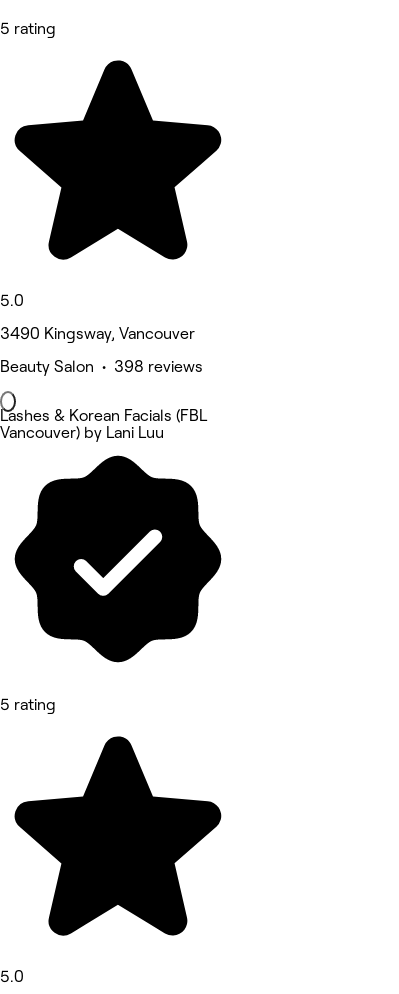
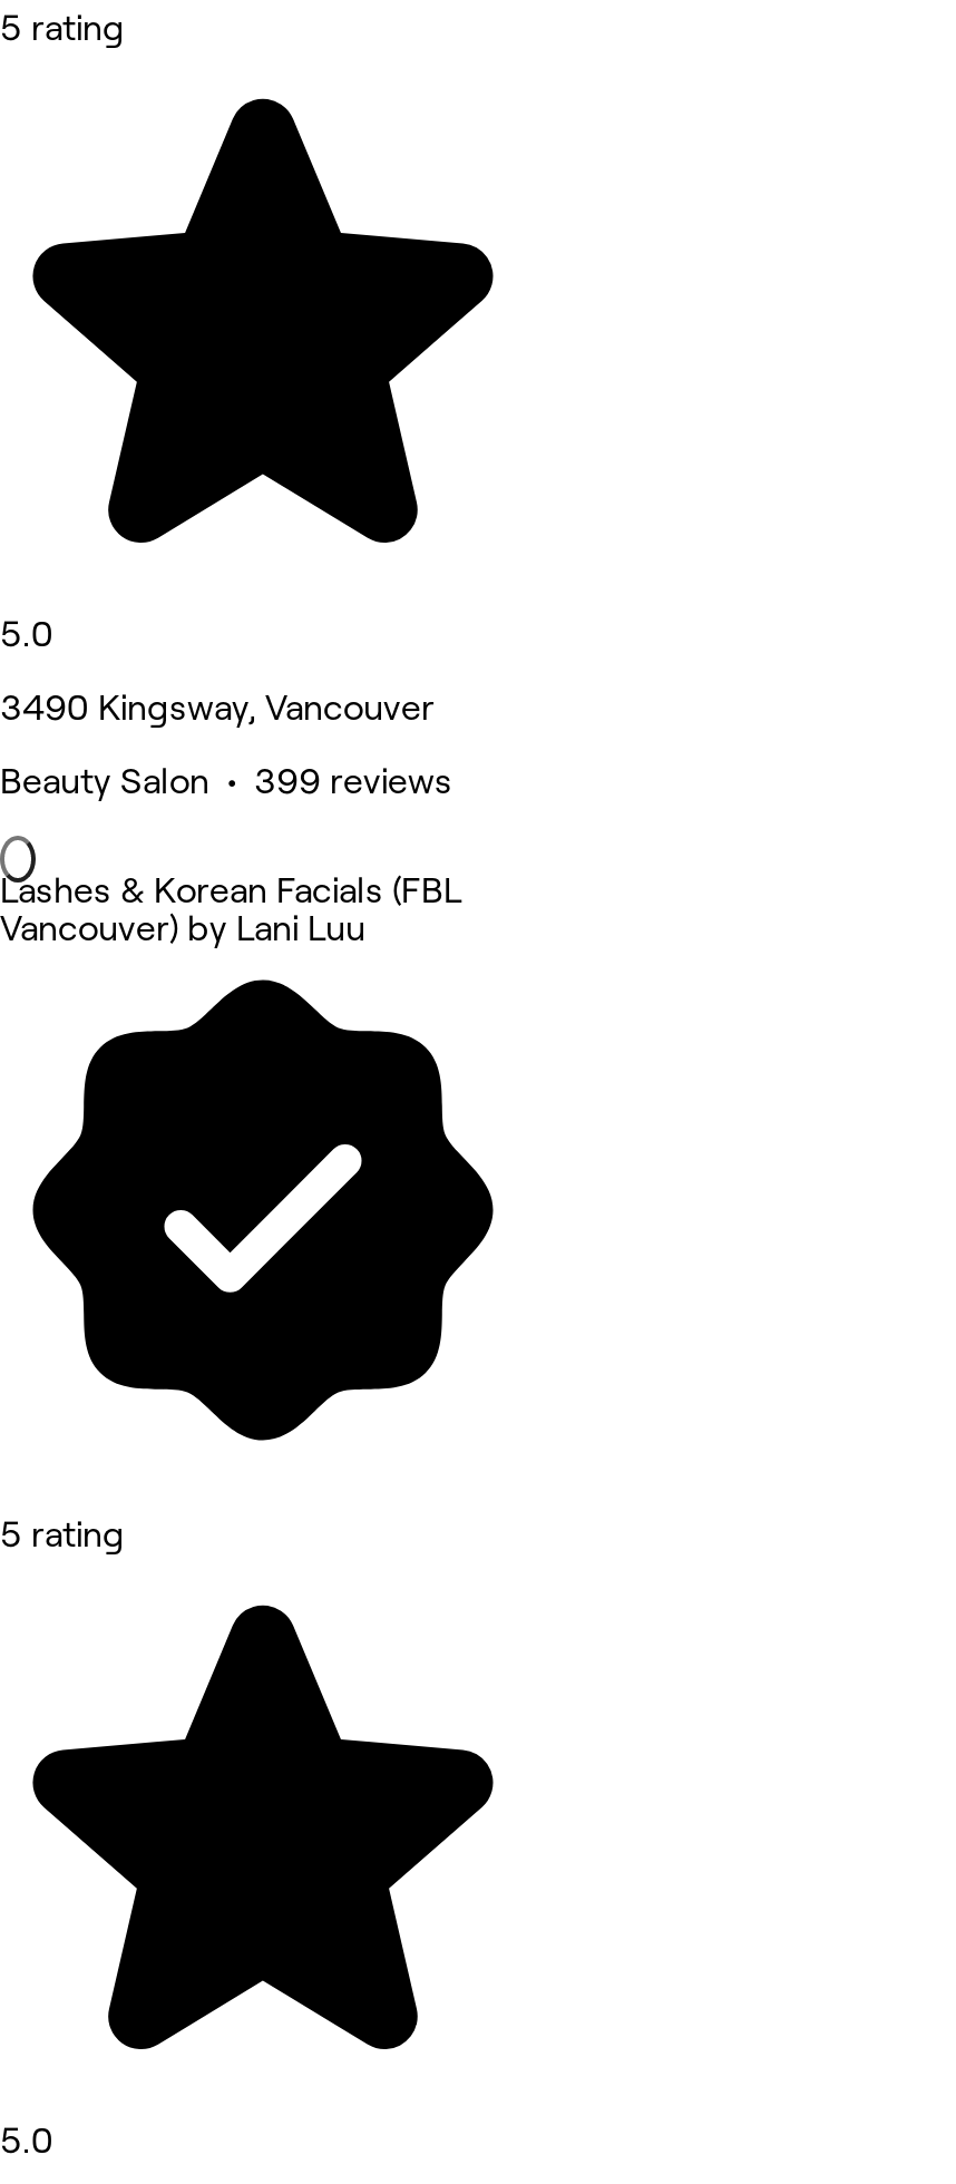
[0,358,203,375] Beauty Salon • 398 reviews -> [0,763,452,801] Beauty Salon • 399 reviews

